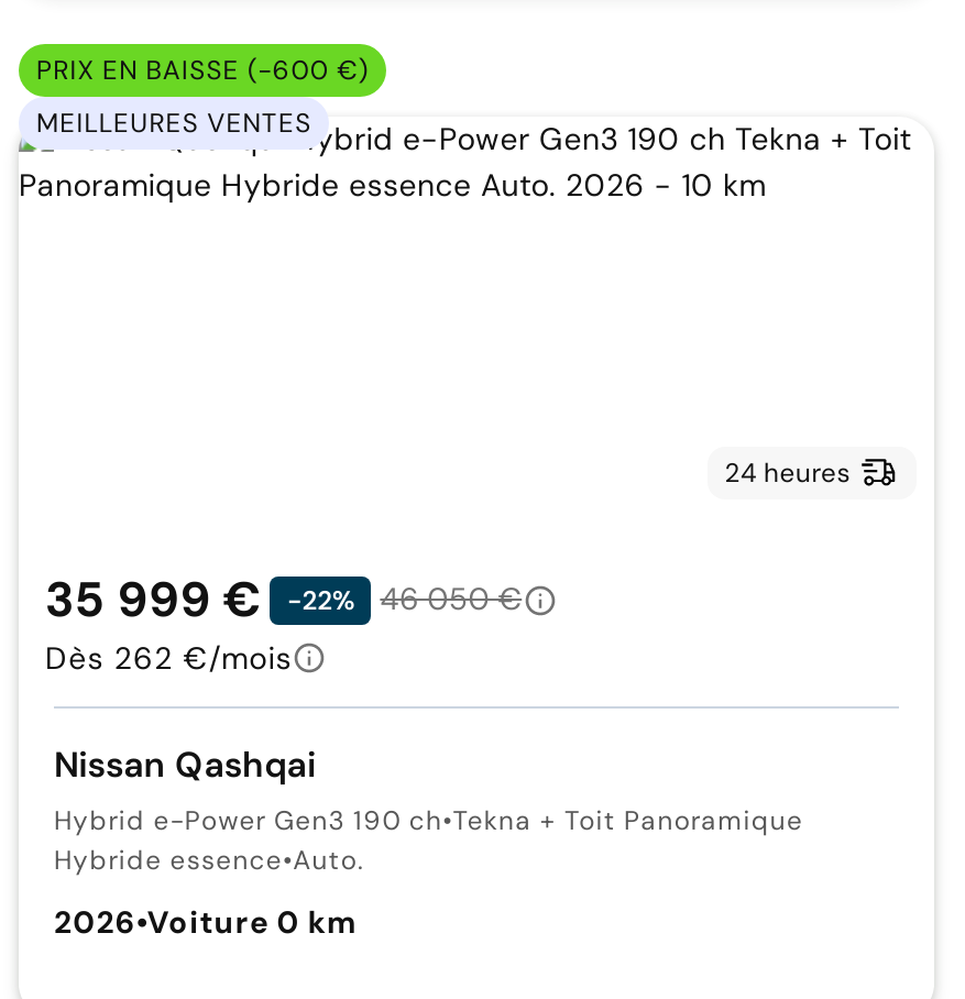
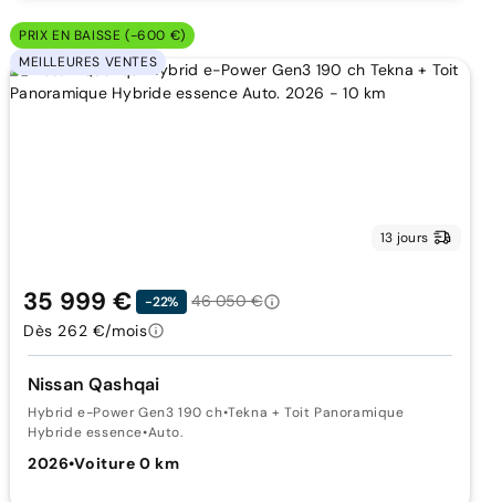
[725,455,851,490] 24 heures -> [380,229,428,246] 13 jours

